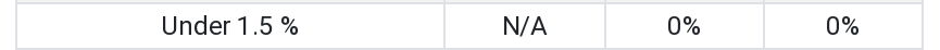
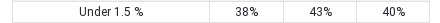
[502,11,861,41] N/A | 0% | 0% -> [235,5,404,19] 38% | 43% | 40%

